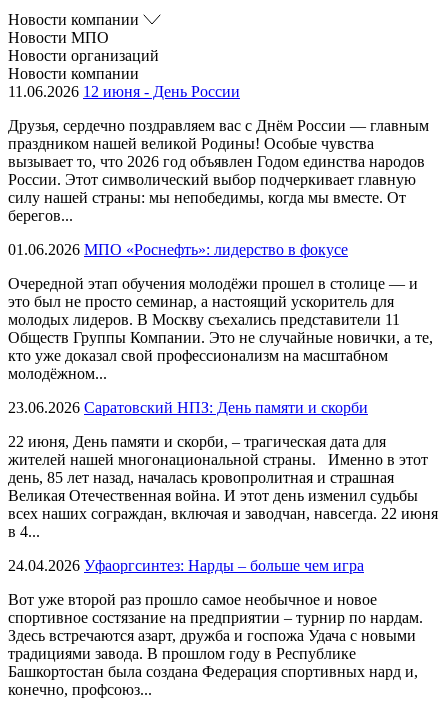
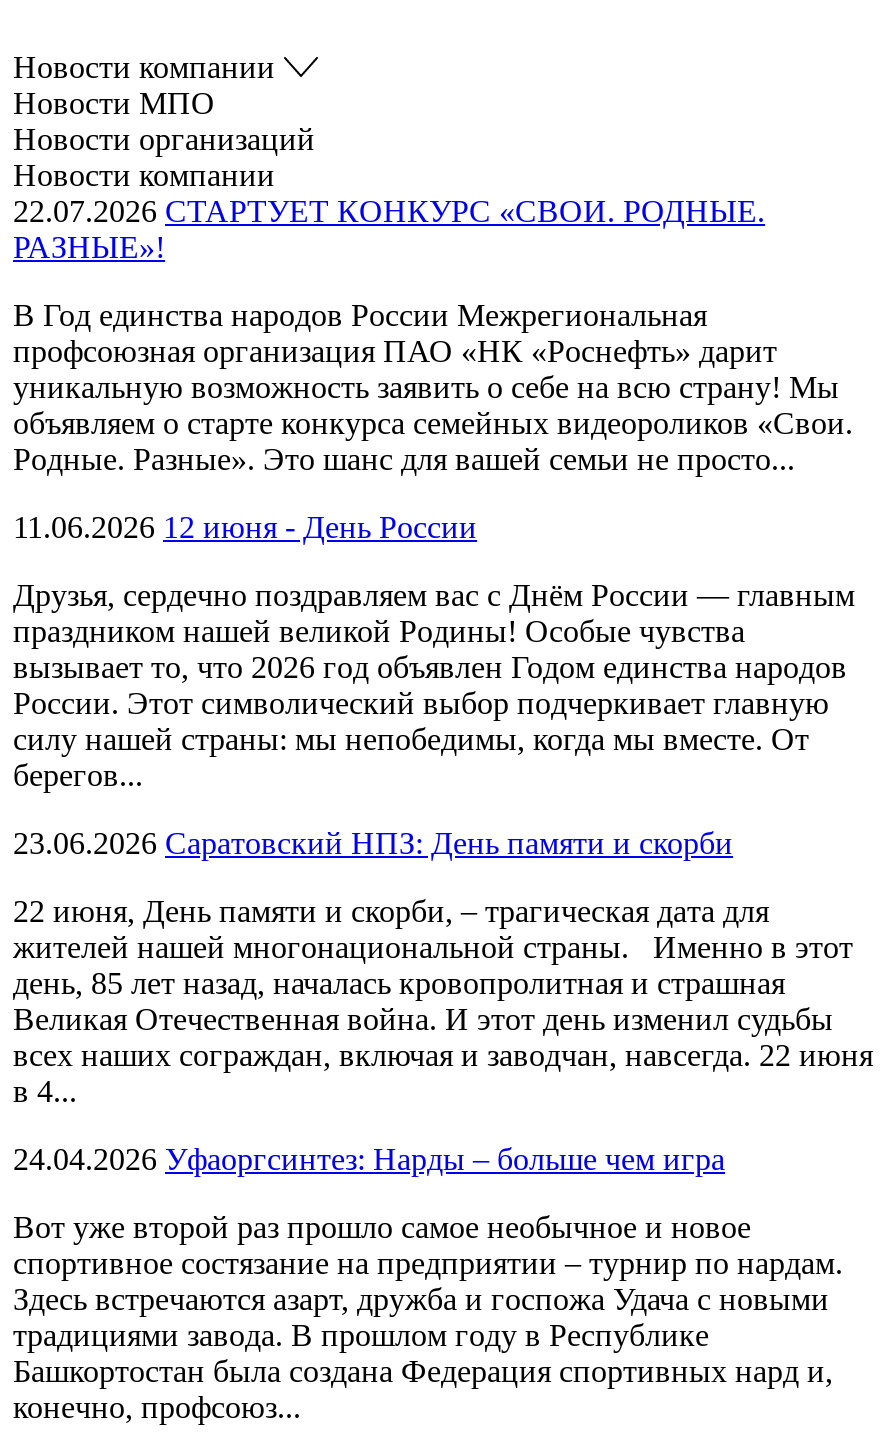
none -> [13,194,853,476] 22.07.2026 СТАРТУЕТ КОНКУРС «СВОИ. РОДНЫЕ. | РАЗНЫЕ»! | В Год единства народов России Межрегиональная | профсоюзная организация ПАО «НК «Роснефть» дарит | уникальную возможность заявить о себе на всю страну! Мы | объявляем о старте конкурса семейных видеороликов «Свои. | Родные. Разные». Это шанс для вашей семьи не просто...
moved [8,83,429,224] -> [13,510,855,792]: 11.06.2026 12 июня - День России | Друзья, сердечно поздравляем вас с Днём России — главным | праздником нашей великой Родины! Особые чувства | вызывает то, что 2026 год объявлен Годом единства народов | России. Этот символический выбор подчеркивает главную | силу нашей страны: мы непобедимы, когда мы вместе. От | берегов...
[8,241,433,382] 01.06.2026 МПО «Роснефть»: лидерство в фокусе | Очередной этап обучения молодёжи прошел в столице — и | это был не просто семинар, а настоящий ускоритель для | молодых лидеров. В Москву съехались представители 11 | Обществ Группы Компании. Это не случайные новички, а те, | кто уже доказал свой профессионализм на масштабном | молодёжном... -> none

